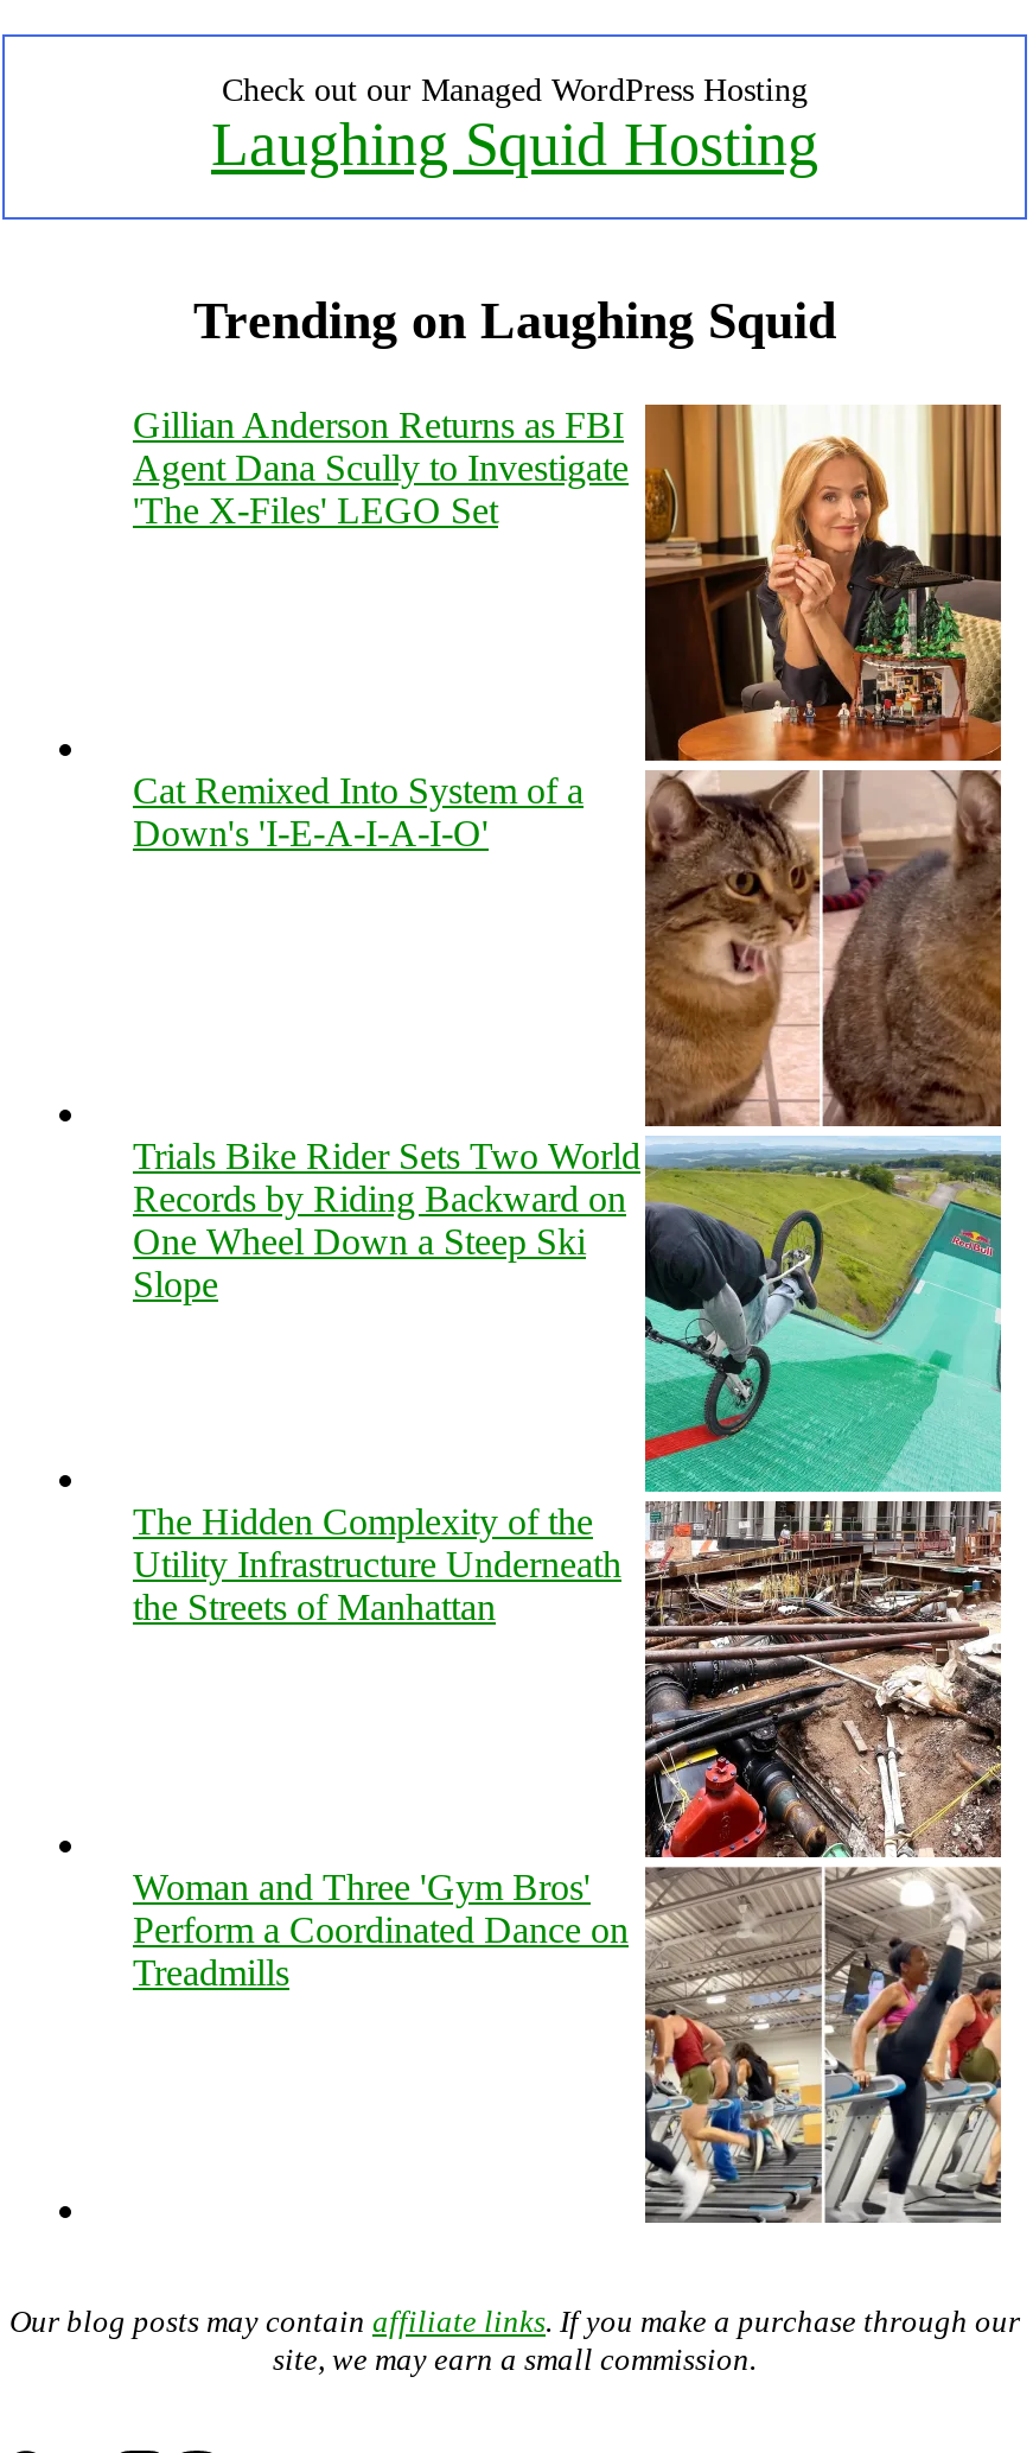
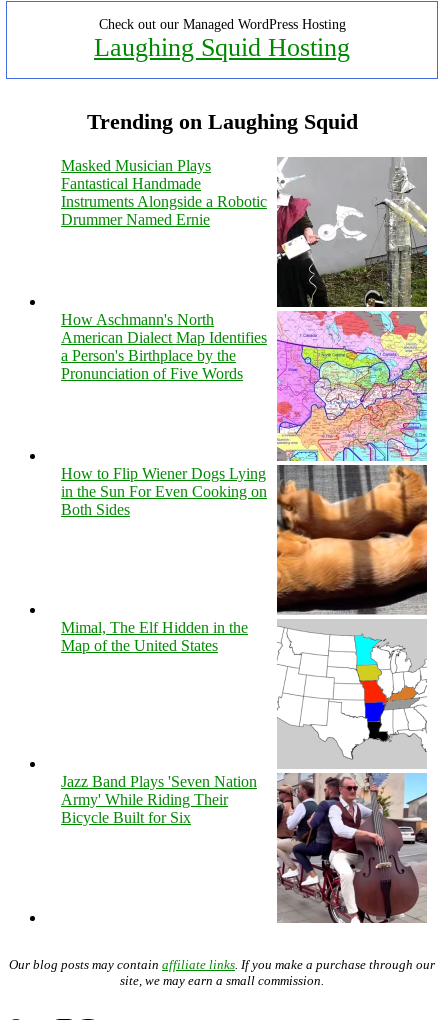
[133,402,1003,2225] [image] | Gillian Anderson Returns as FBI | Agent Dana Scully to Investigate | 'The X-Files' LEGO Set -> [61,157,428,924] [image] | Masked Musician Plays | Fantastical Handmade | Instruments Alongside a Robotic | Drummer Named Ernie
[133,769,584,853] Cat Remixed Into System of a | Down's 'I-E-A-I-A-I-O' -> [61,311,267,382] How Aschmann's North | American Dialect Map Identifies | a Person's Birthplace by the | Pronunciation of Five Words
[133,1135,640,1304] Trials Bike Rider Sets Two World | Records by Riding Backward on | One Wheel Down a Steep Ski | Slope -> [61,465,267,518] How to Flip Wiener Dogs Lying | in the Sun For Even Cooking on | Both Sides
[133,1501,621,1626] The Hidden Complexity of the | Utility Infrastructure Underneath | the Streets of Manhattan -> [61,619,248,654] Mimal, The Elf Hidden in the | Map of the United States
[133,1866,629,1992] Woman and Three 'Gym Bros' | Perform a Coordinated Dance on | Treadmills -> [61,773,257,826] Jazz Band Plays 'Seven Nation | Army' While Riding Their | Bicycle Built for Six

